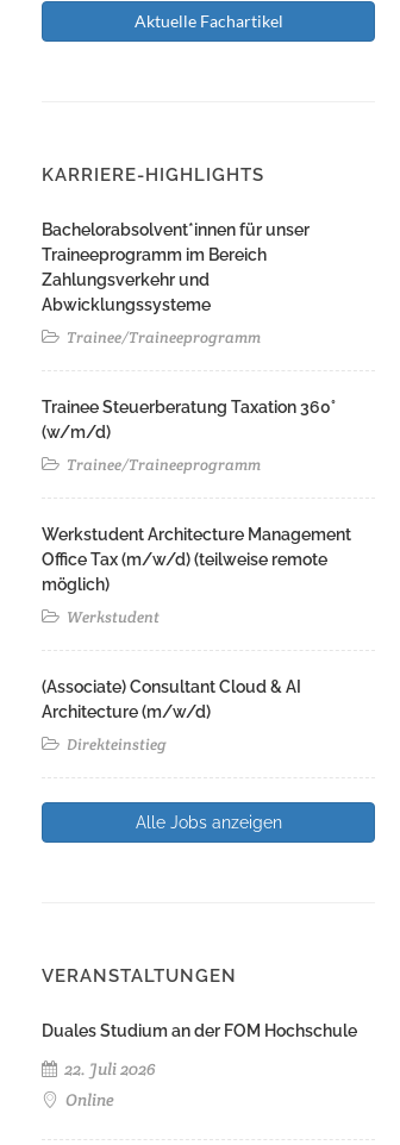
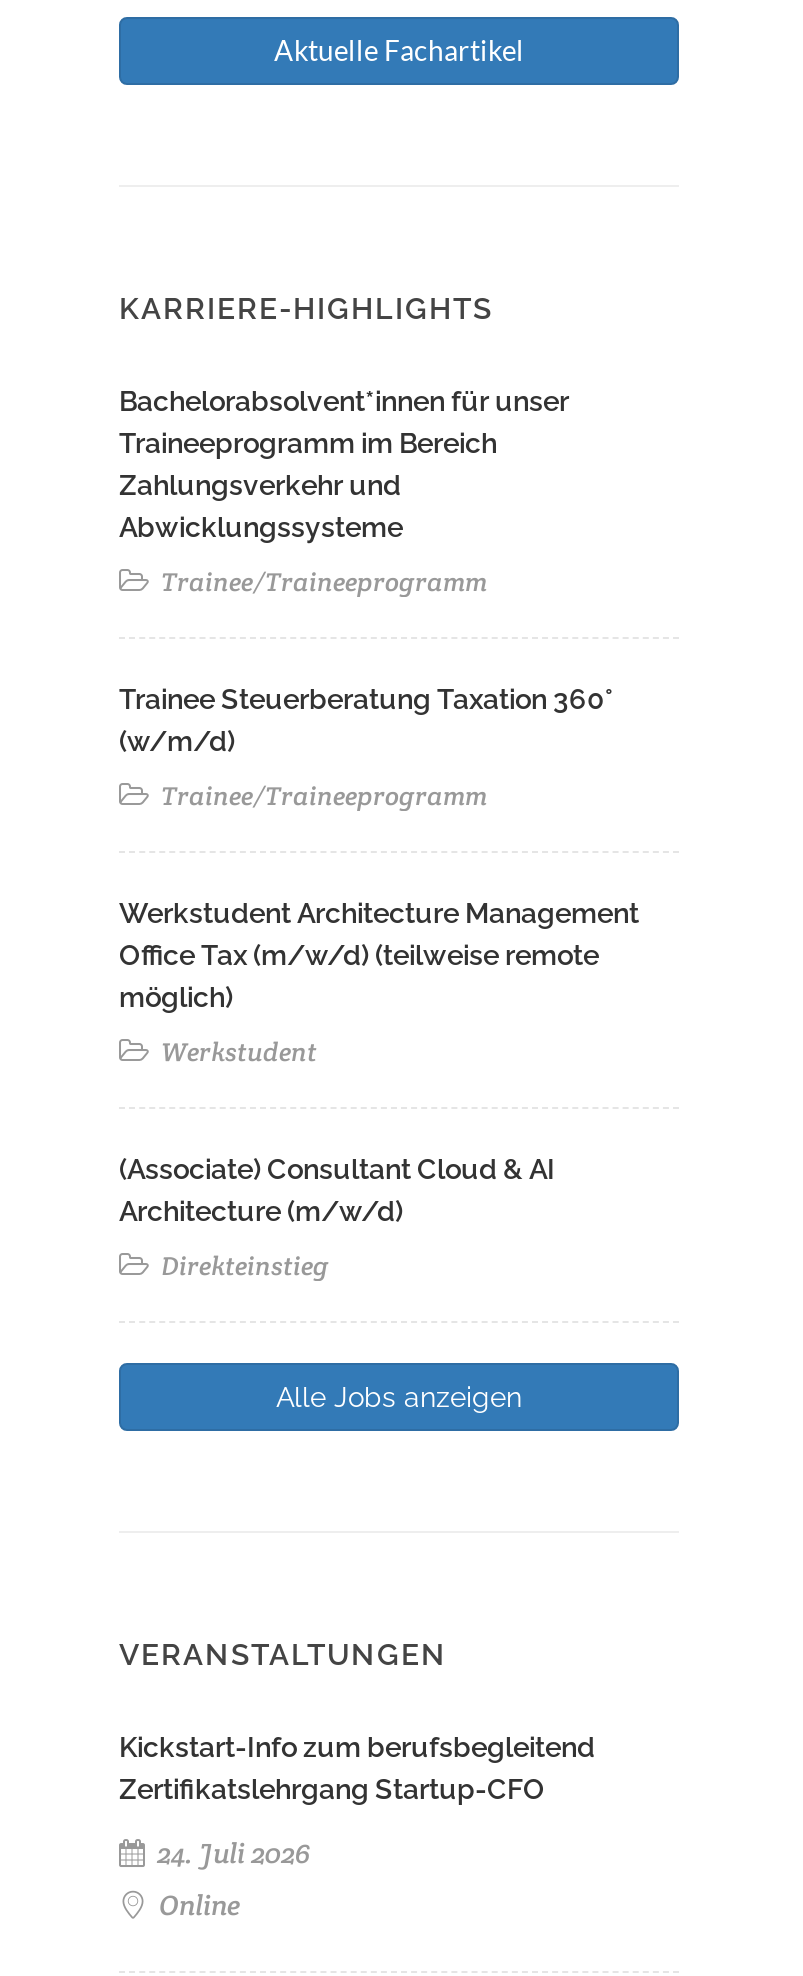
[42,1021,357,1040] Duales Studium an der FOM Hochschule -> [119,1731,595,1805] Kickstart-Info zum berufsbegleitend | Zertifikatslehrgang Startup-CFO
[61,1058,156,1080] 22. Juli 2026 -> [151,1835,311,1871] 24. Juli 2026

